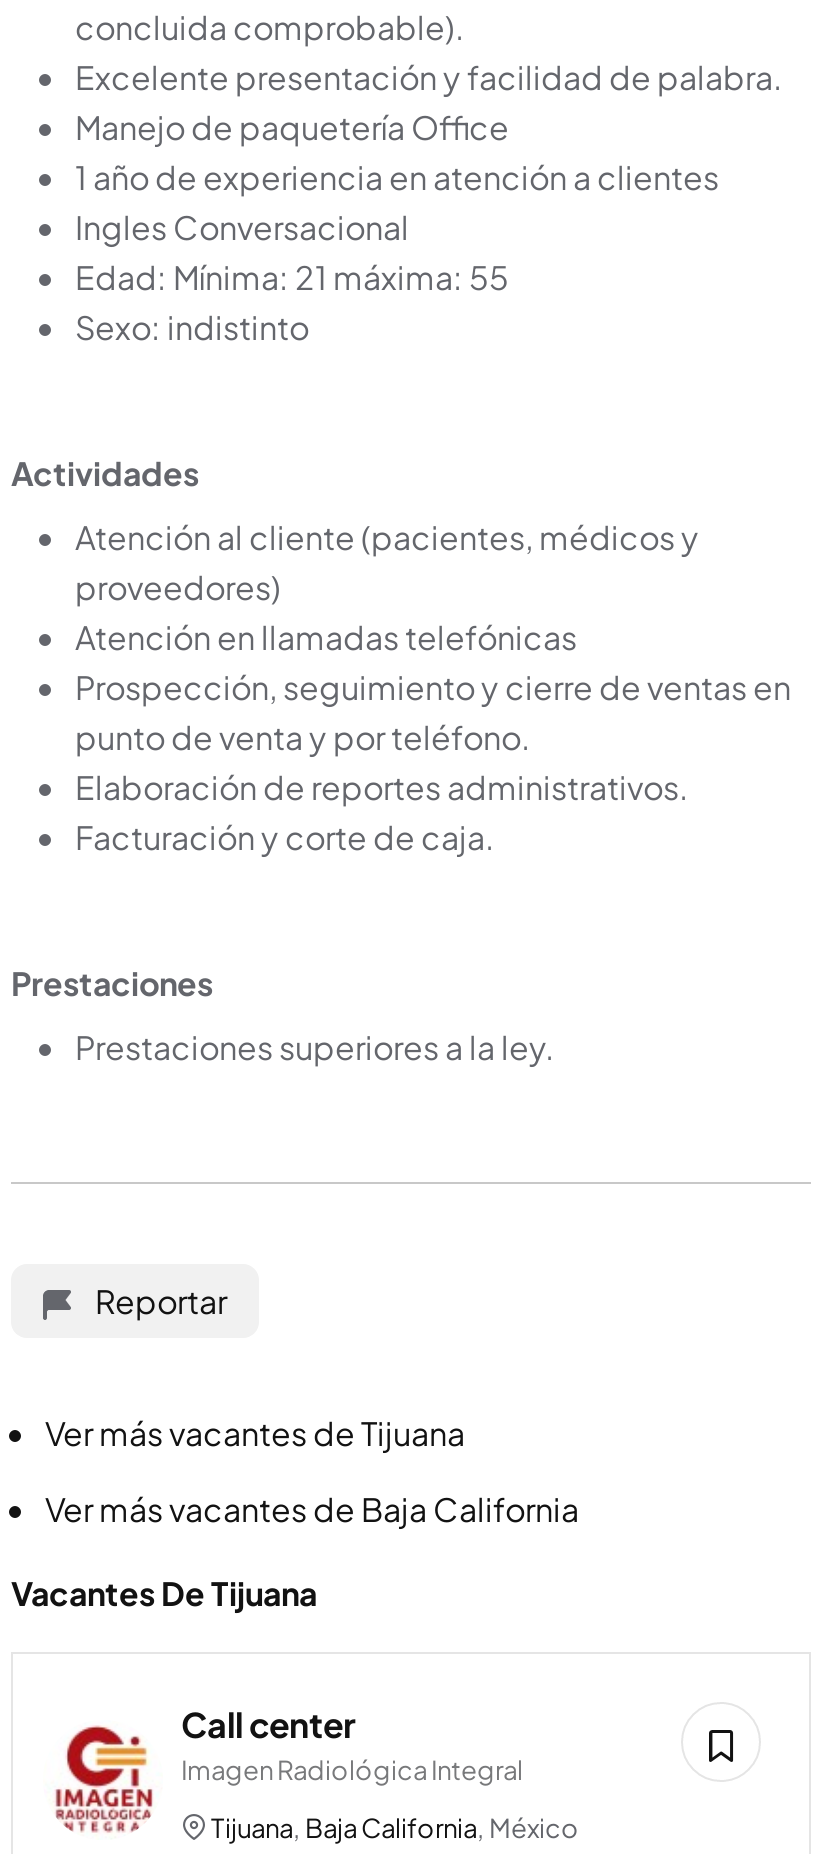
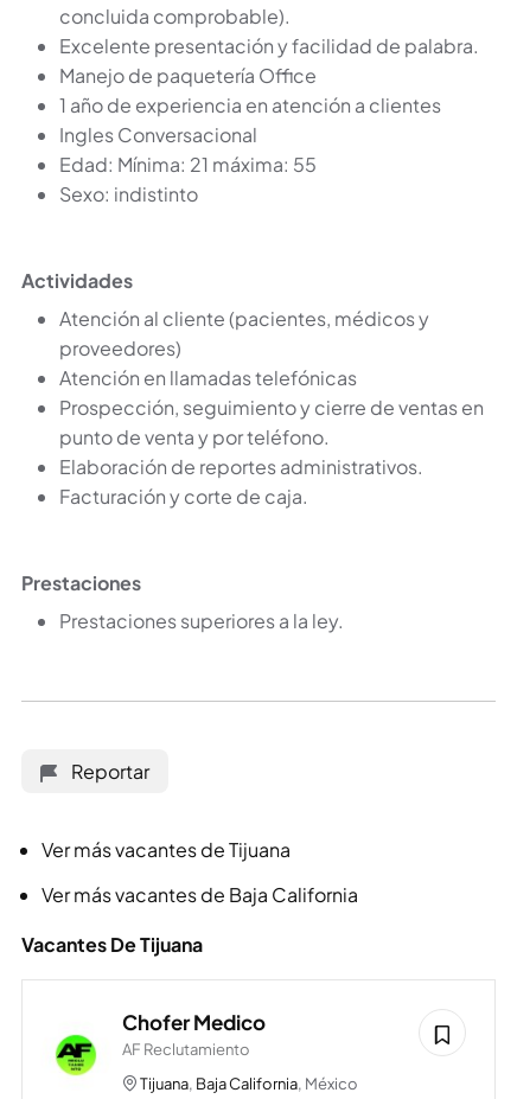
[53,1702,523,1834] [image] | Call center | Imagen Radiológica Integral -> [47,1009,266,1086] [image] | Chofer Medico | AF Reclutamiento

